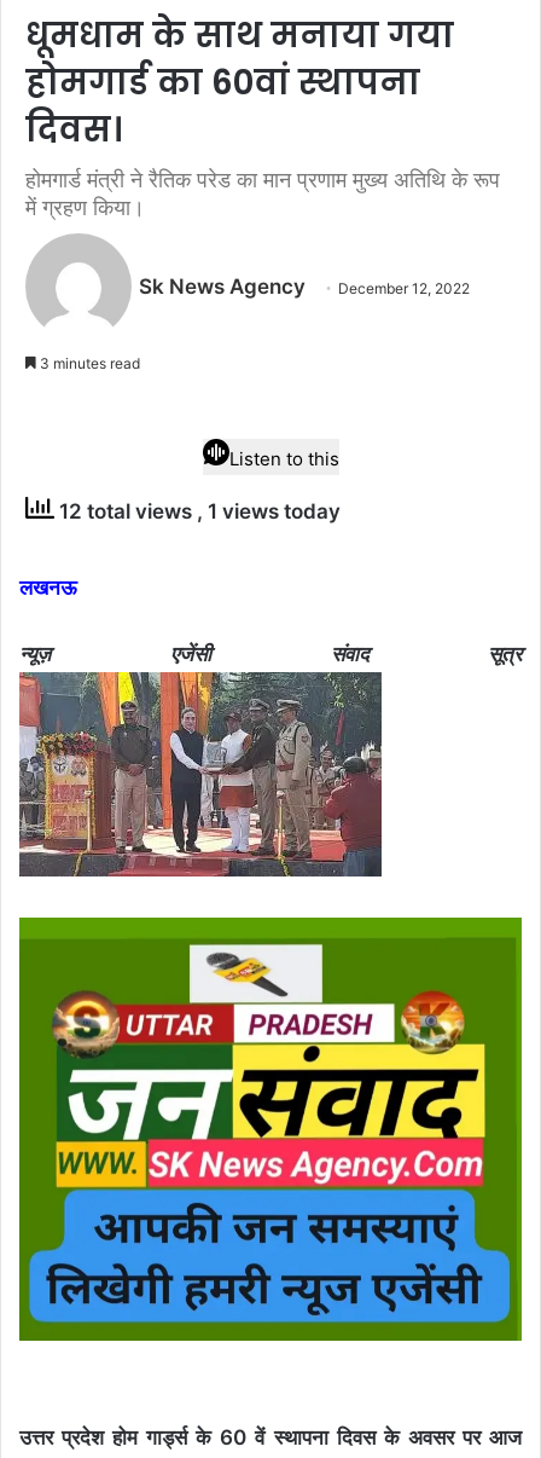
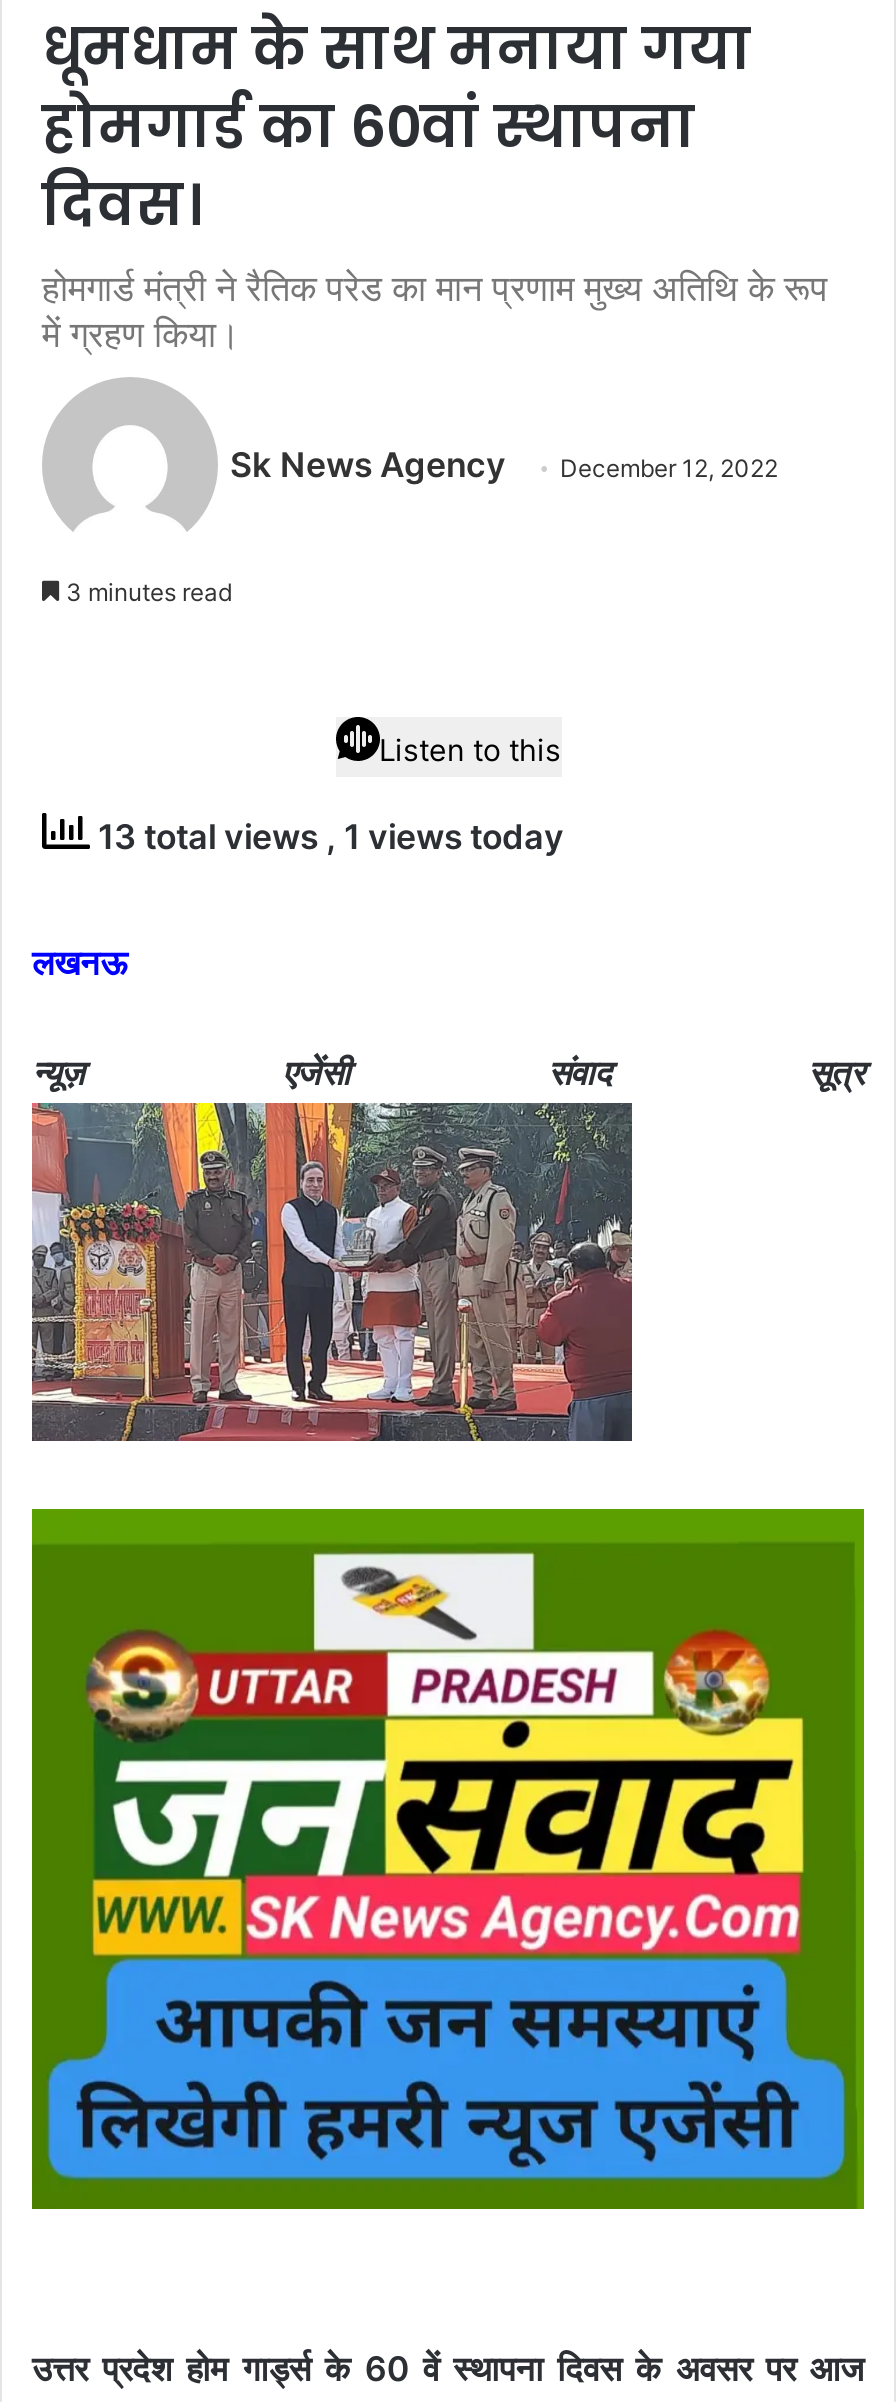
[54,499,341,524] 12 total views, 1 views today -> [90,817,564,857] 13 total views, 1 views today

